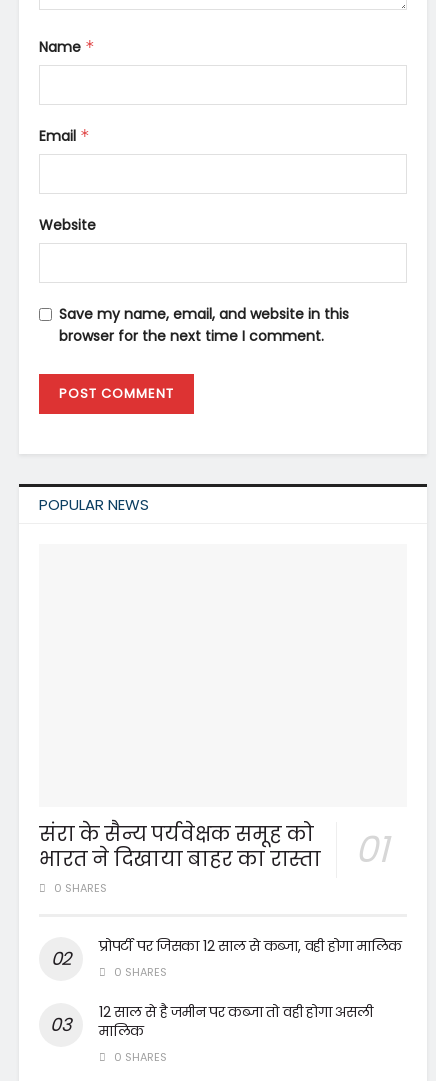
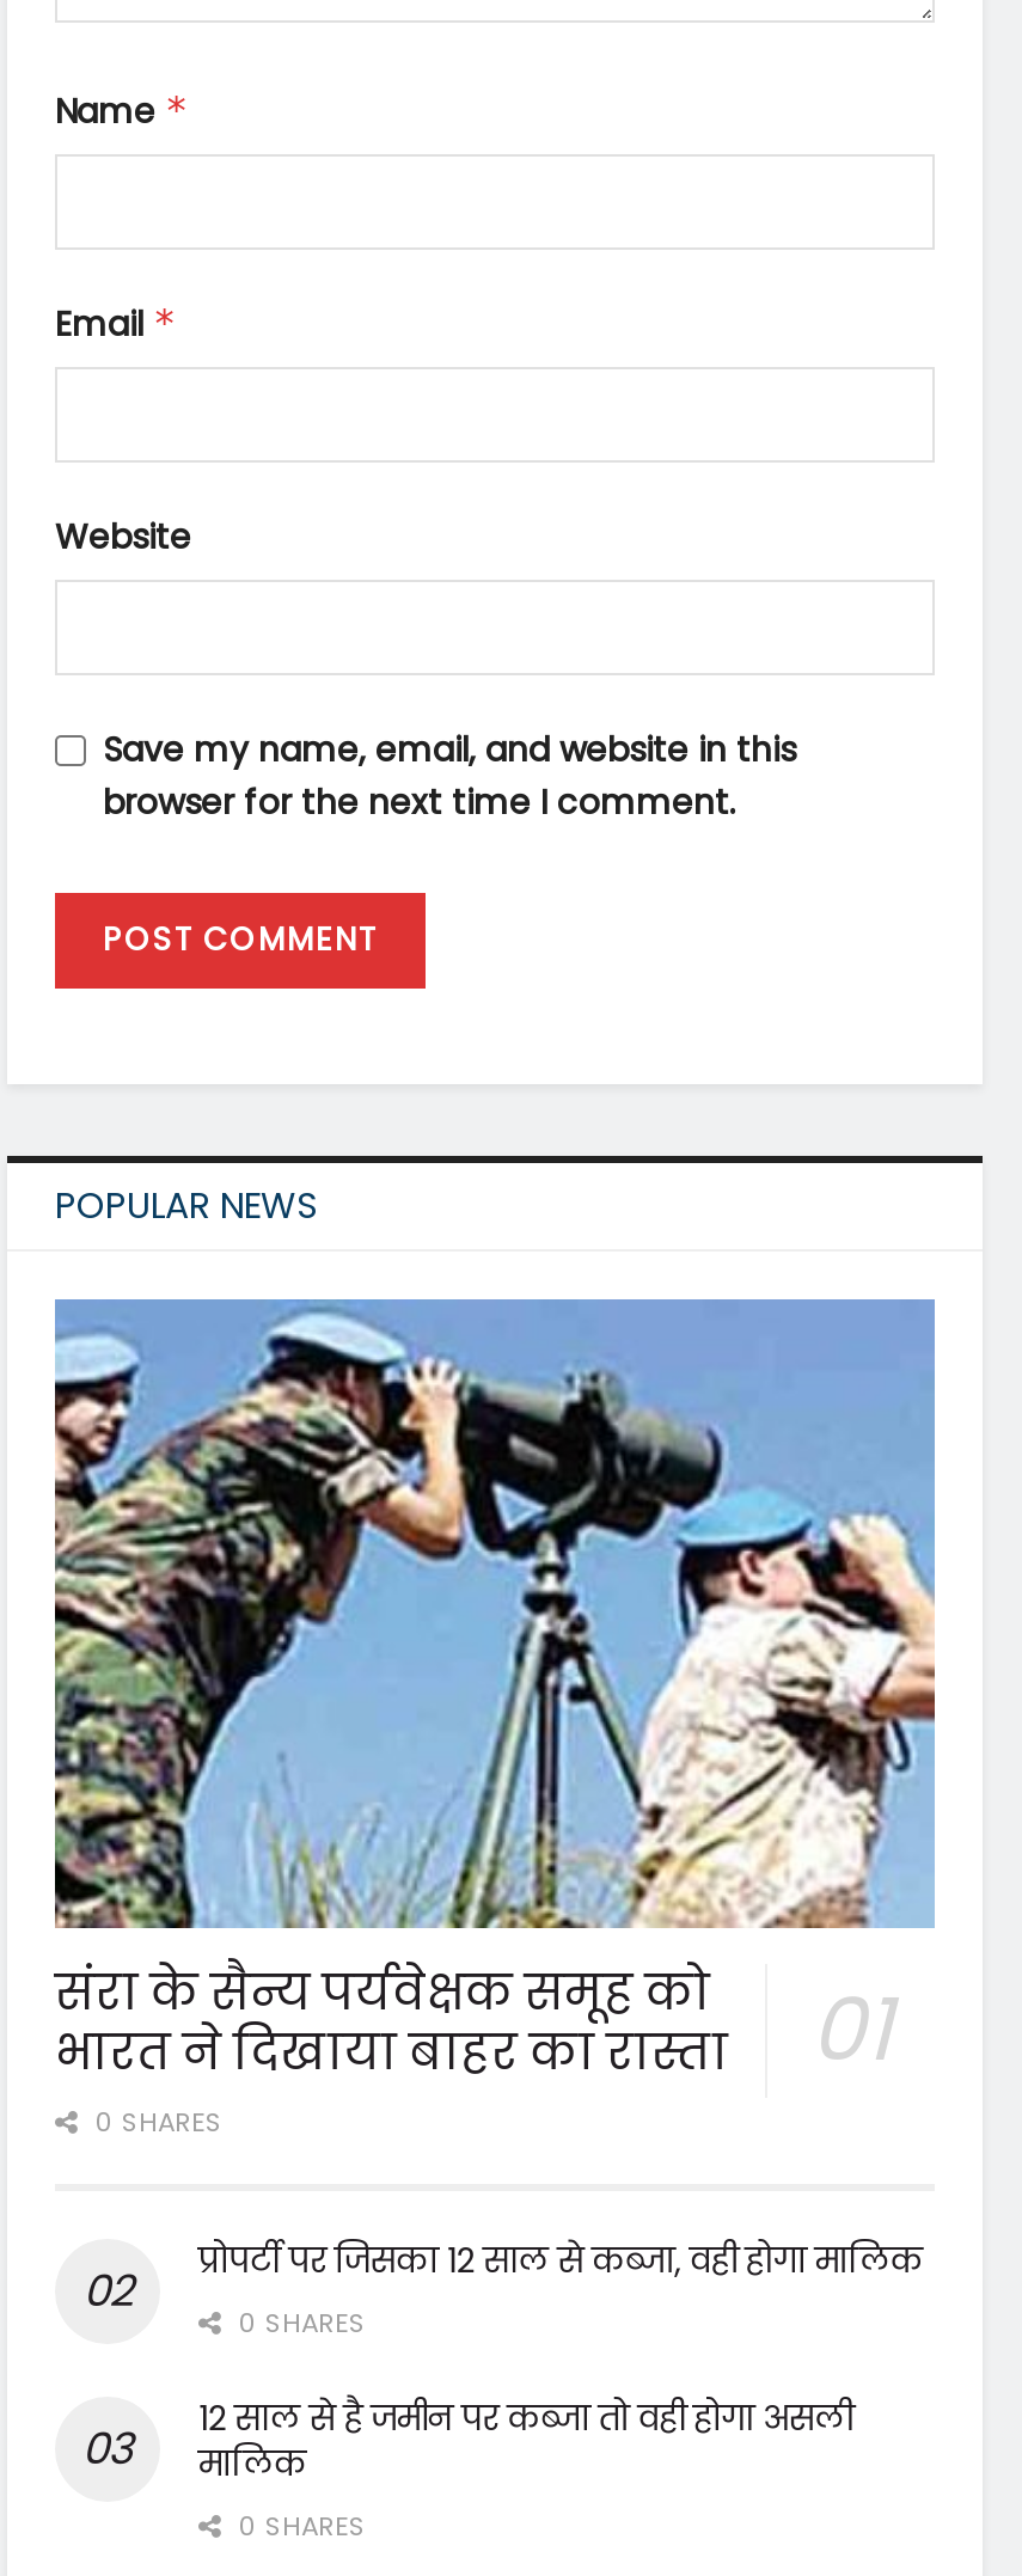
none -> [53,1297,937,1931] [image]

